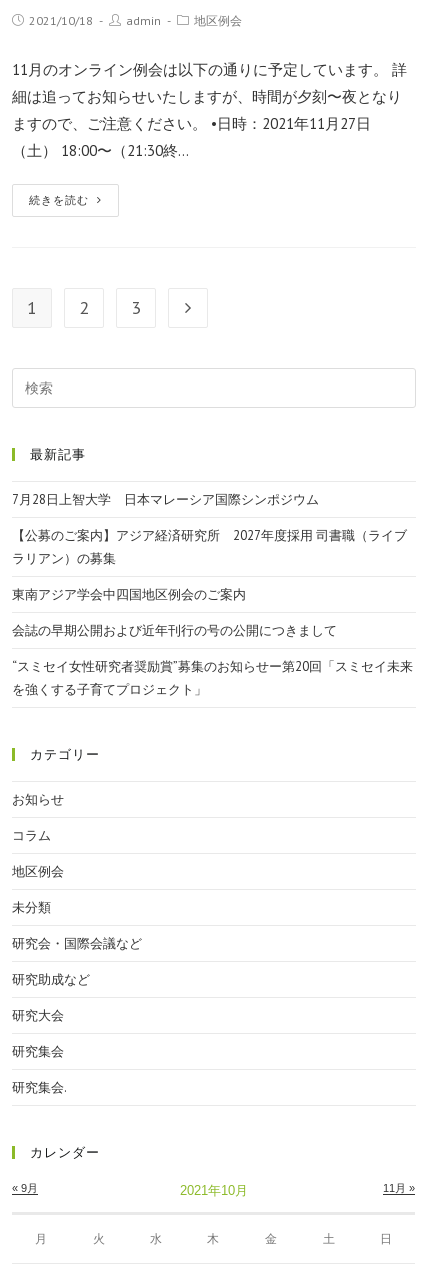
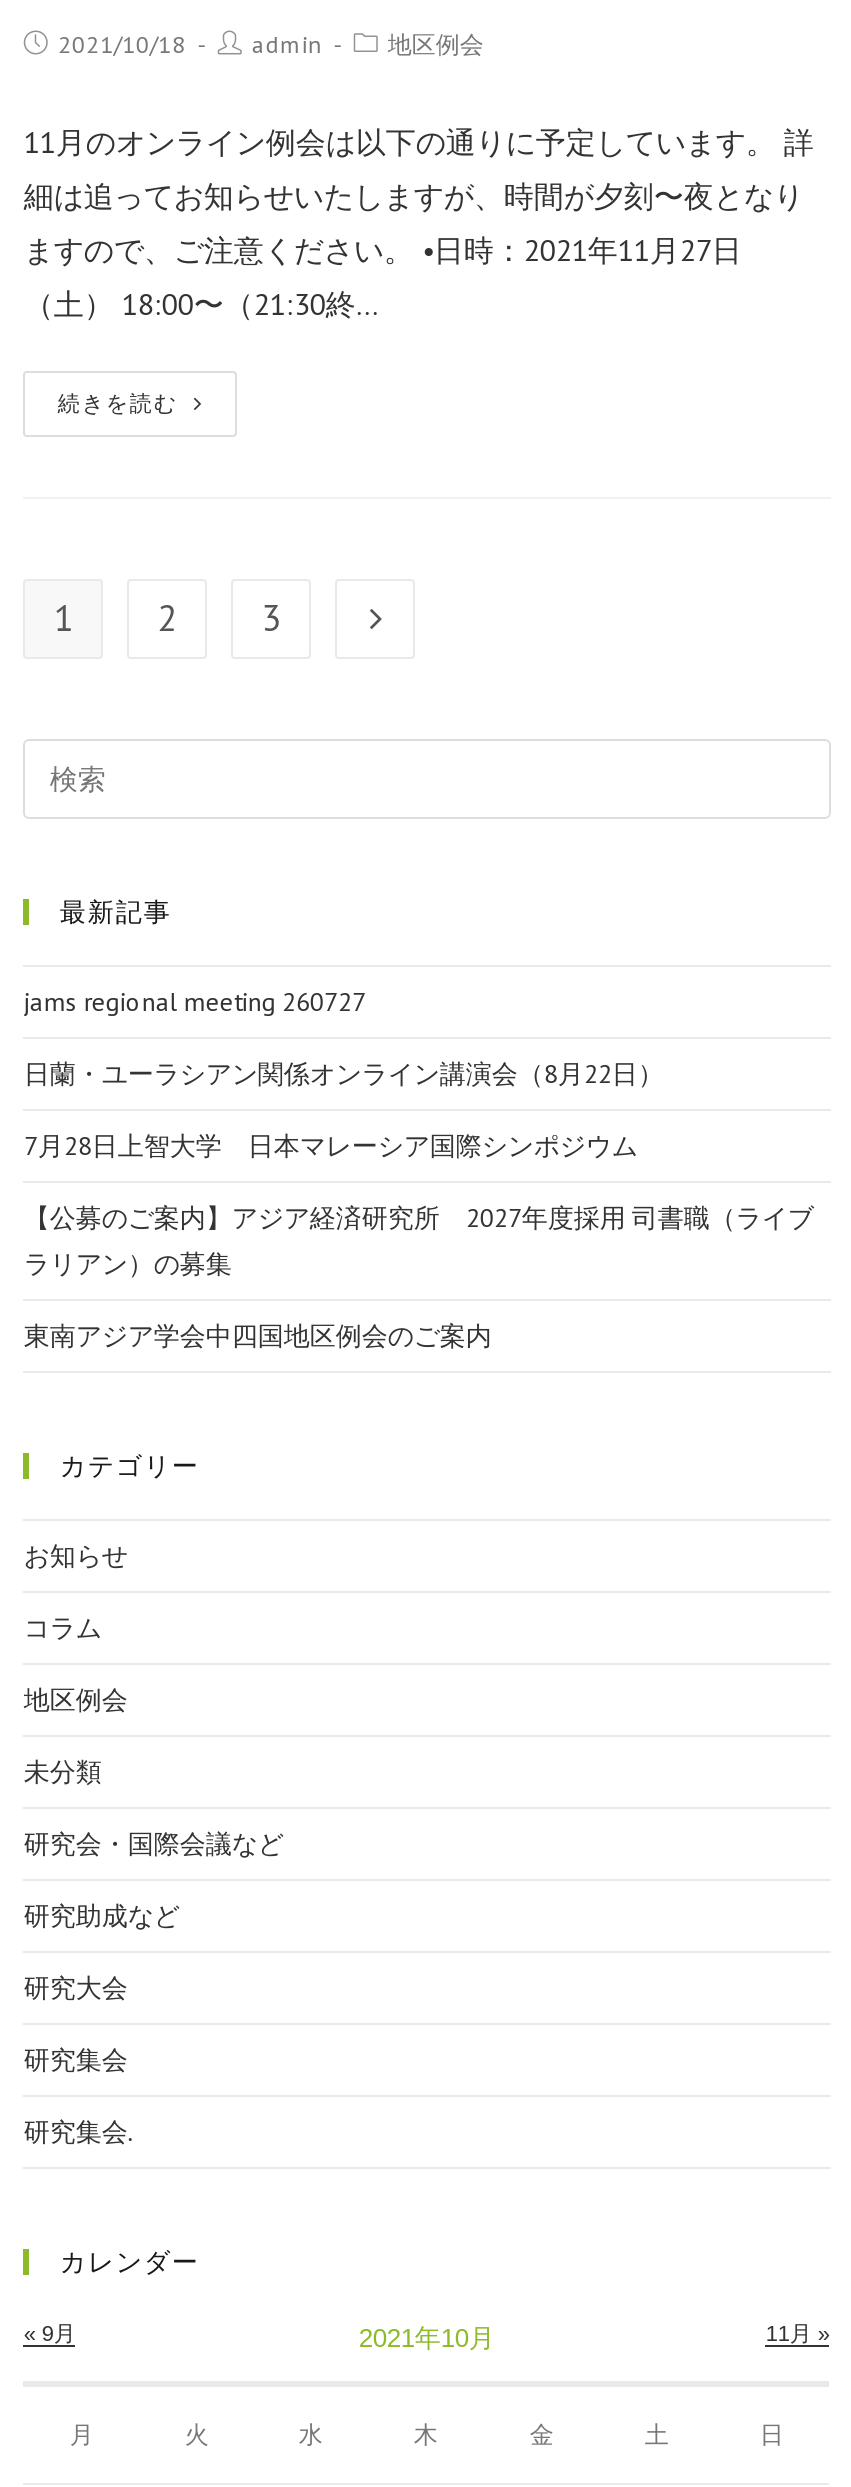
none -> [24,985,664,1091] jams regional meeting 260727 | 日蘭・ユーラシアン関係オンライン講演会（8月22日）
moved [12,491,407,603] -> [24,1129,814,1353]: 7月28日上智大学 日本マレーシア国際シンポジウム | 【公募のご案内】アジア経済研究所 2027年度採用 司書職（ライブ | ラリアン）の募集 | 東南アジア学会中四国地区例会のご案内
[12,622,413,698] 会誌の早期公開および近年刊行の号の公開につきまして | “スミセイ女性研究者奨励賞”募集のお知らせー第20回「スミセイ未来 | を強くする子育てプロジェクト」 -> none

